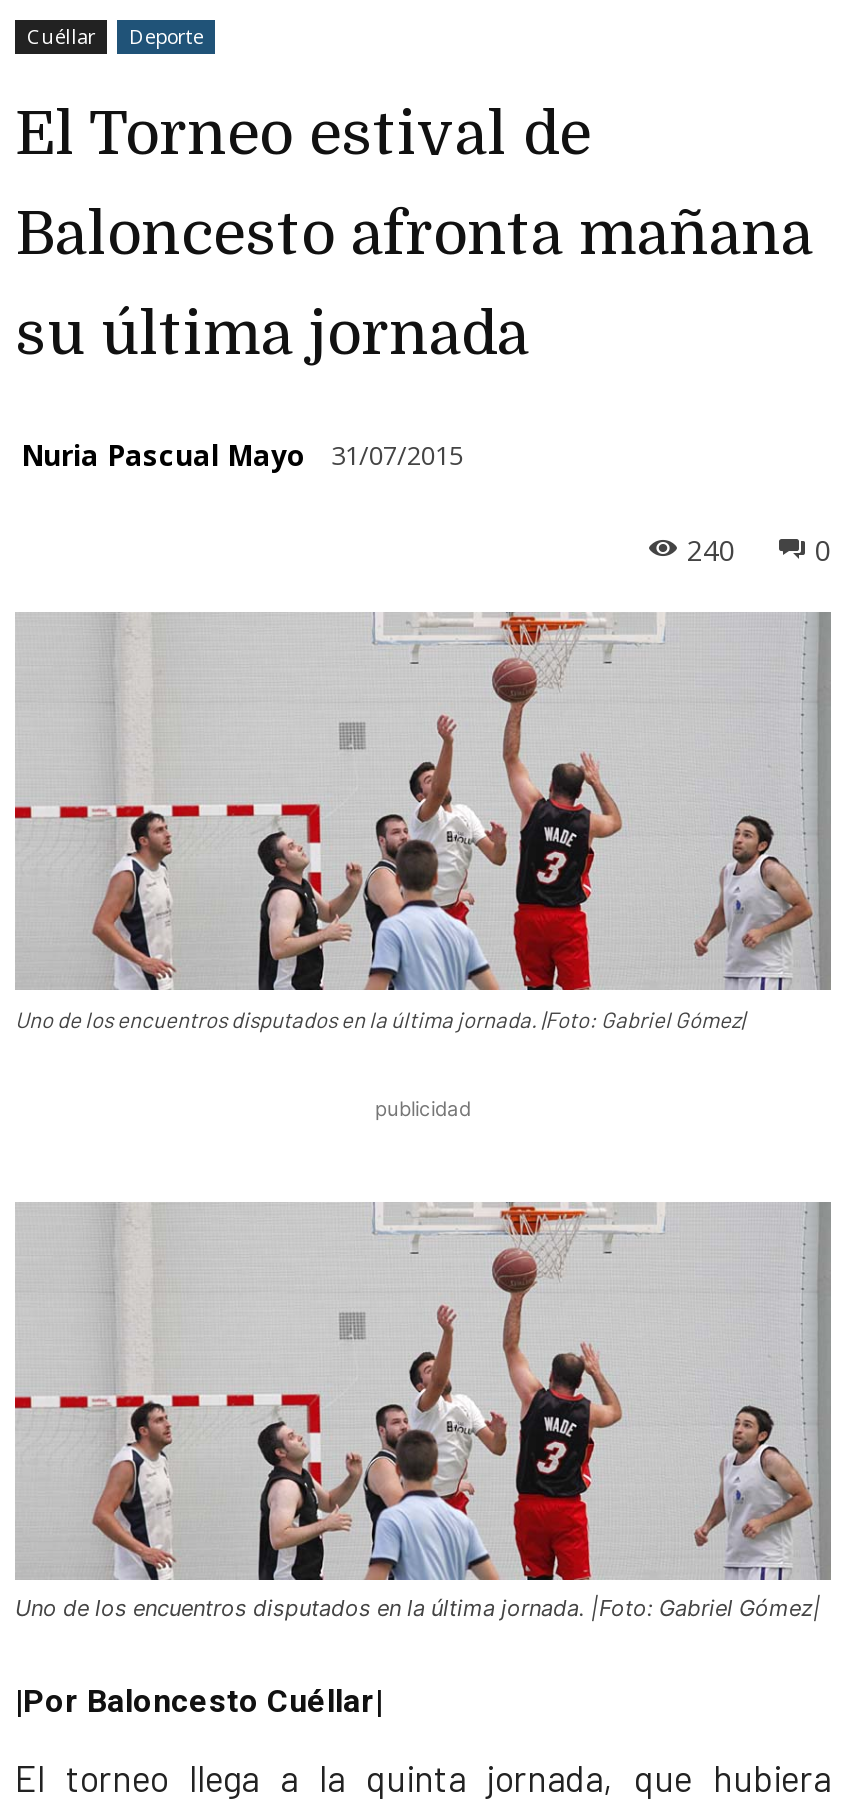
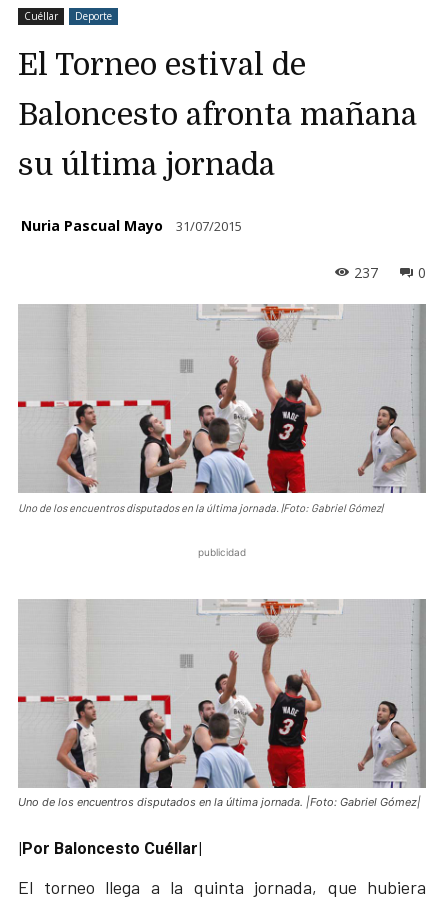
[687,530,735,568] 240 -> [354,263,378,282] 237

